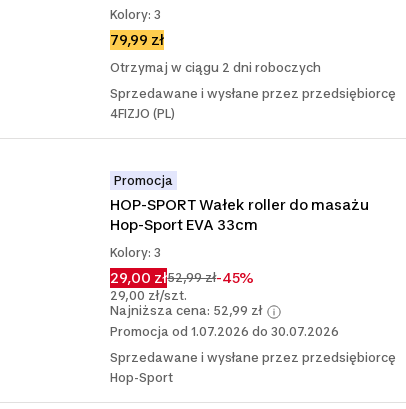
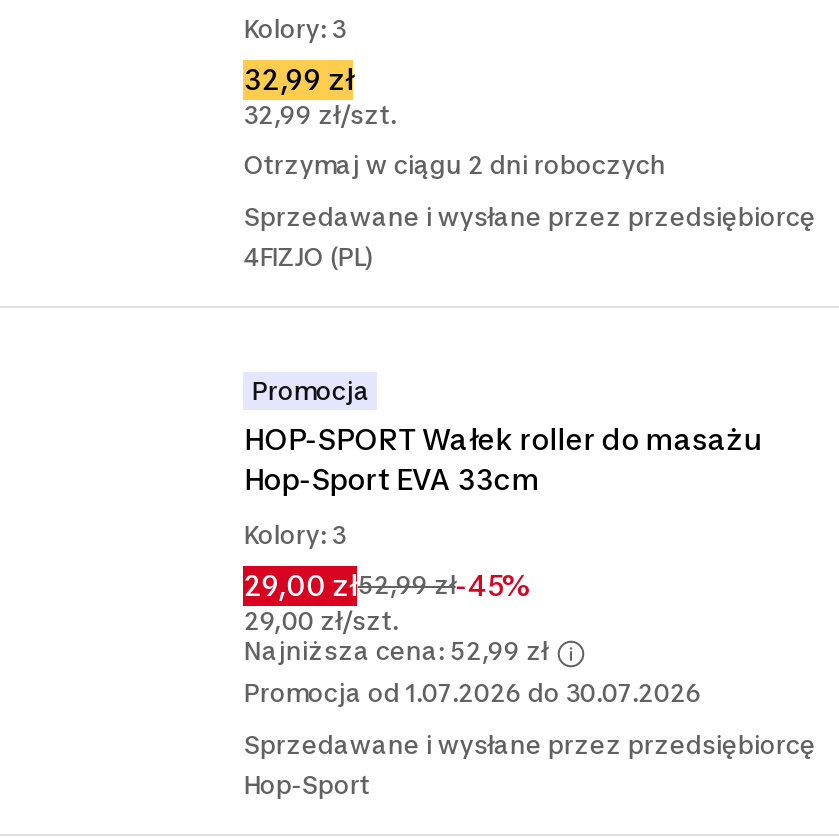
[110,31,164,48] 79,99 zł -> [244,62,396,130] 32,99 zł | 32,99 zł/szt.

